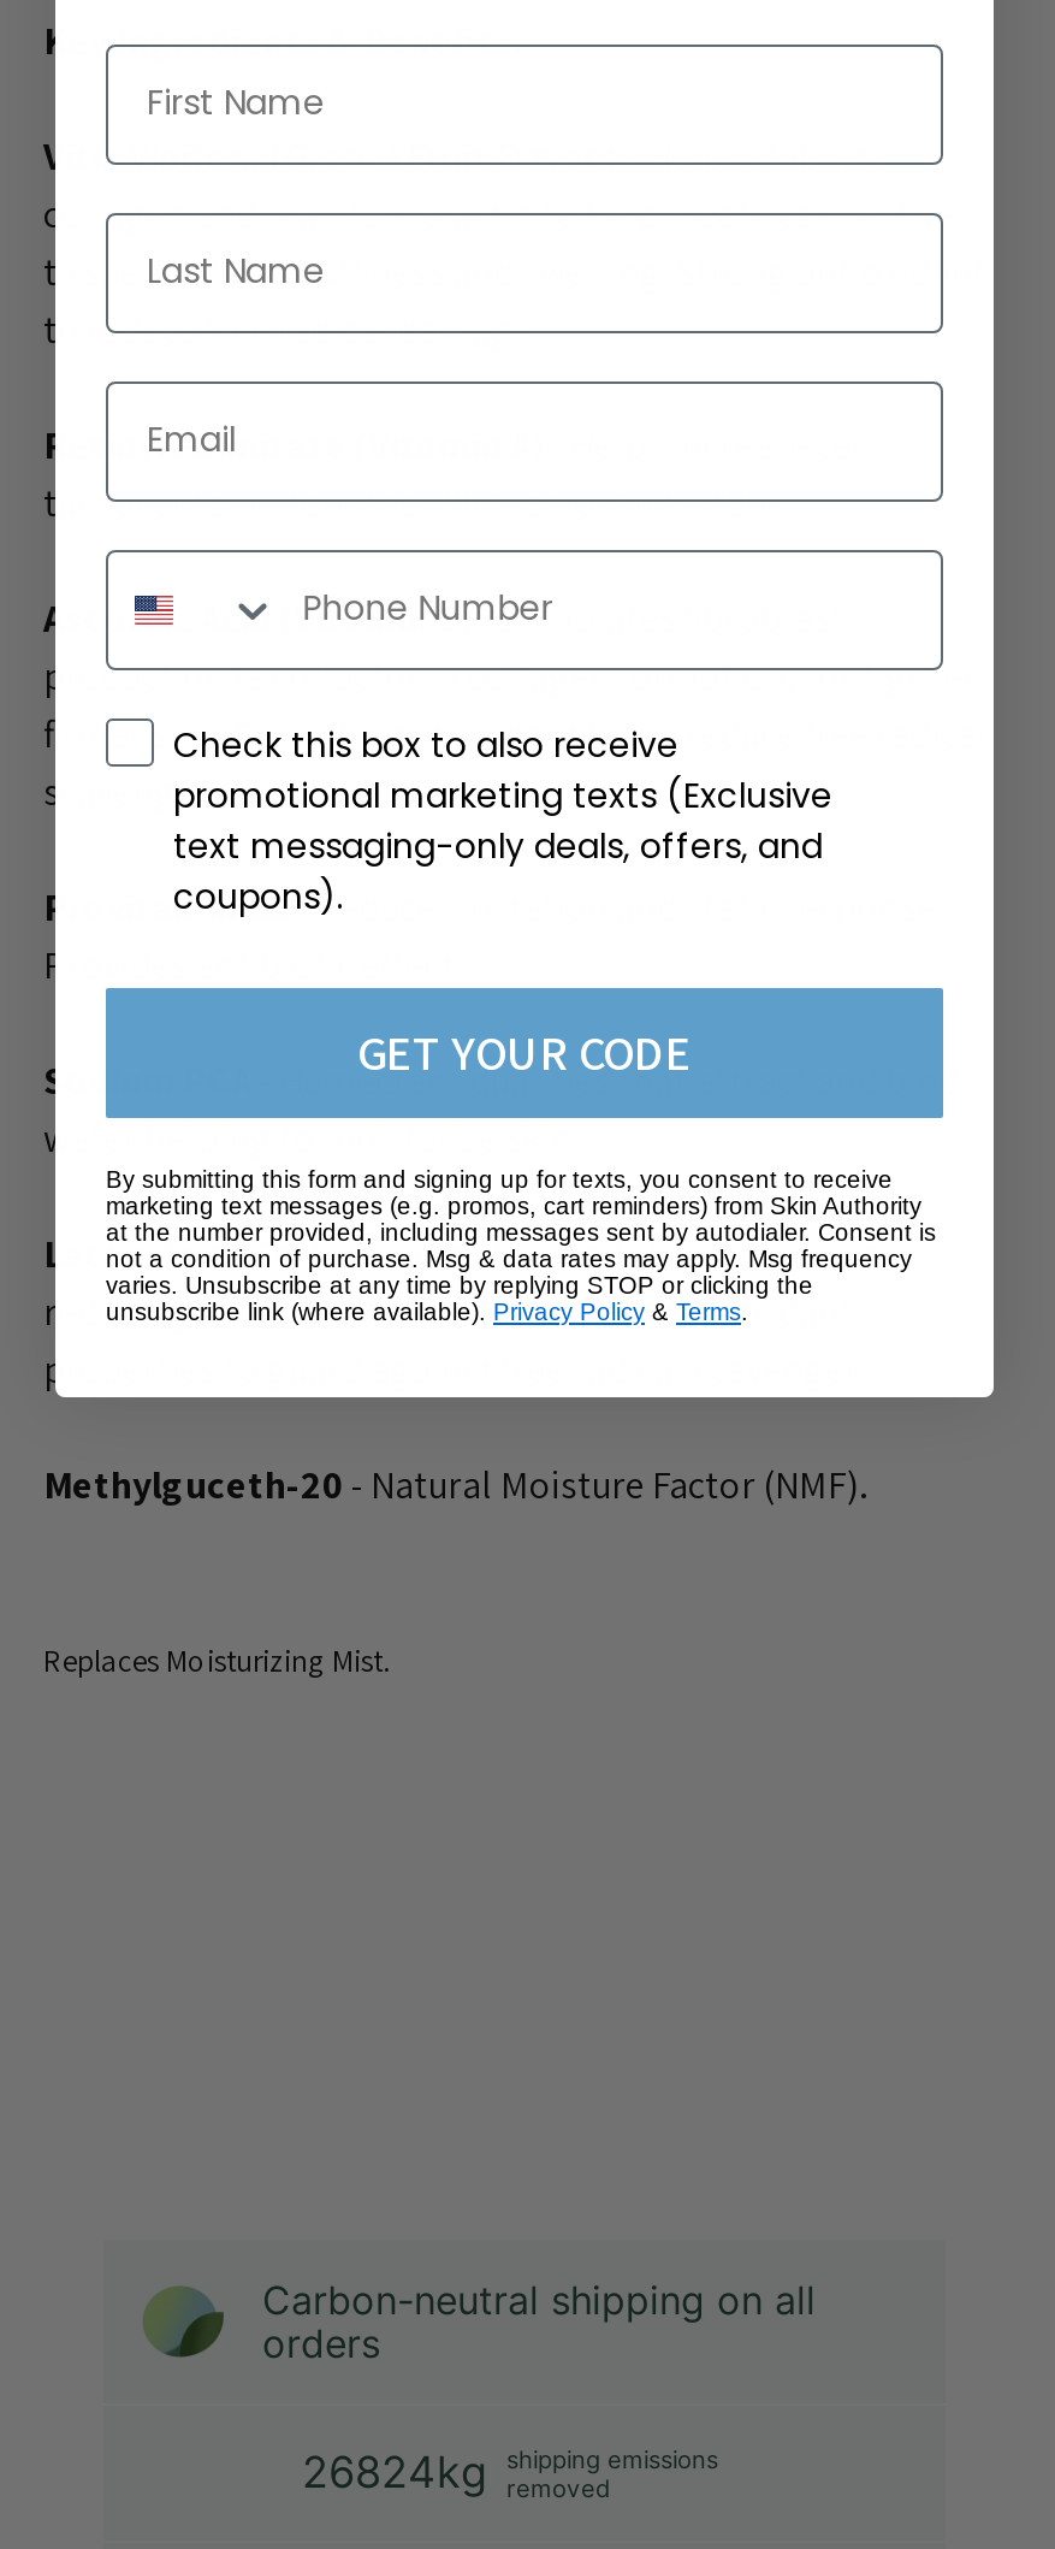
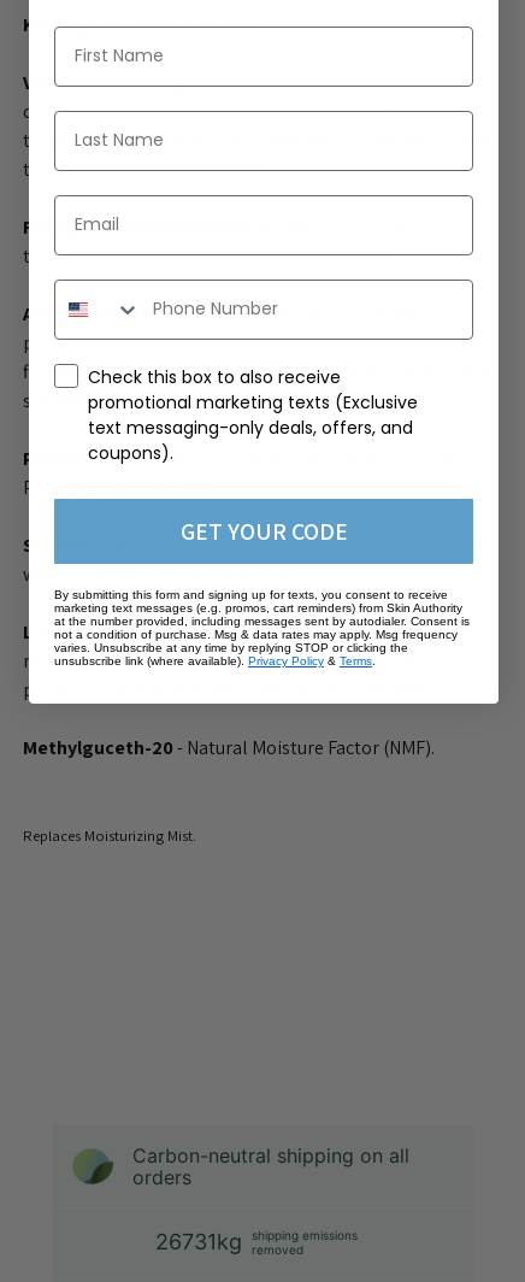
[302,2444,718,2502] 26824kg shipping emissions removed -> [155,1228,358,1257] 26731kg shipping emissions removed

